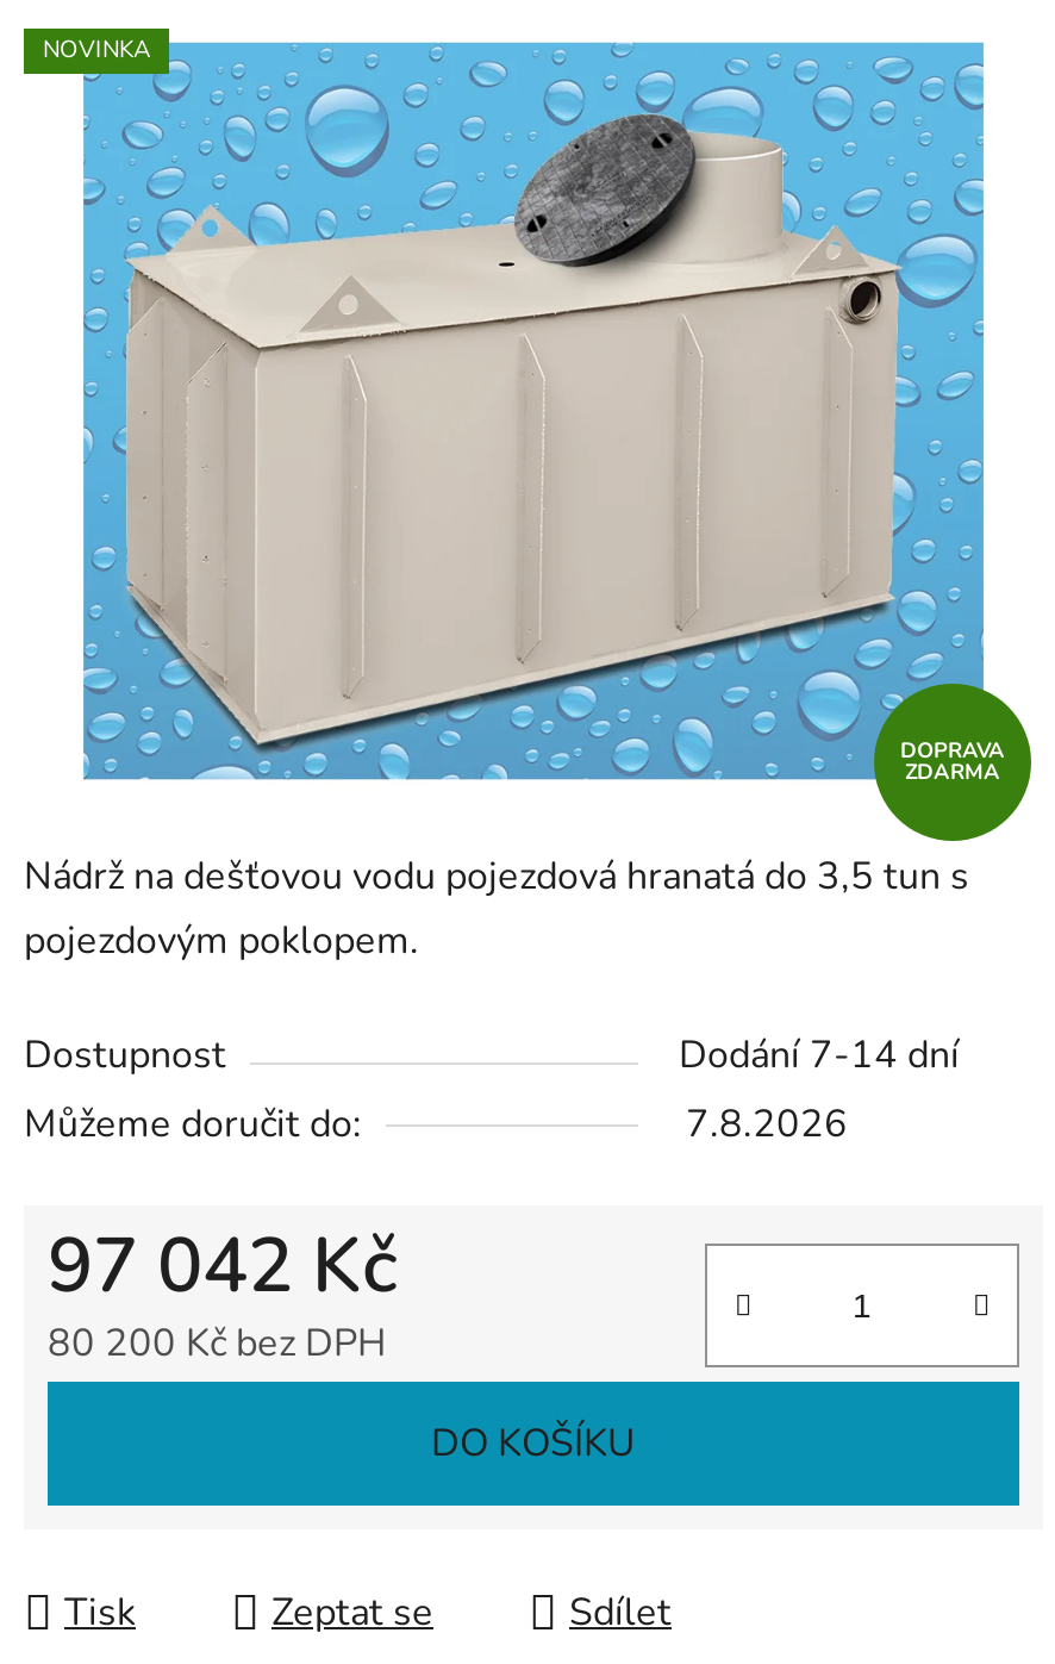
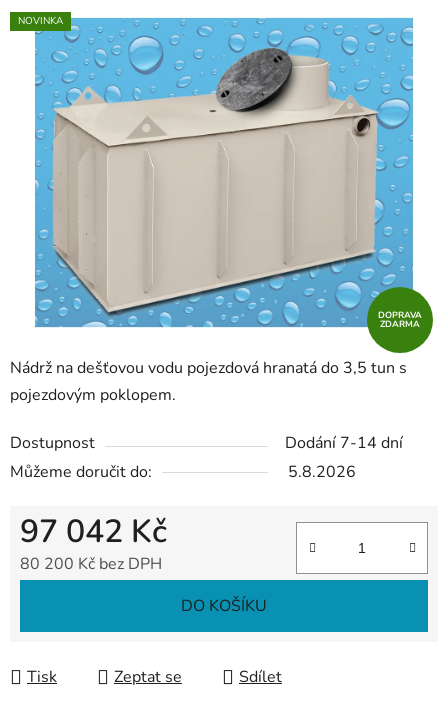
[686,1099,848,1151] 7.8.2026 -> [288,461,356,483] 5.8.2026

